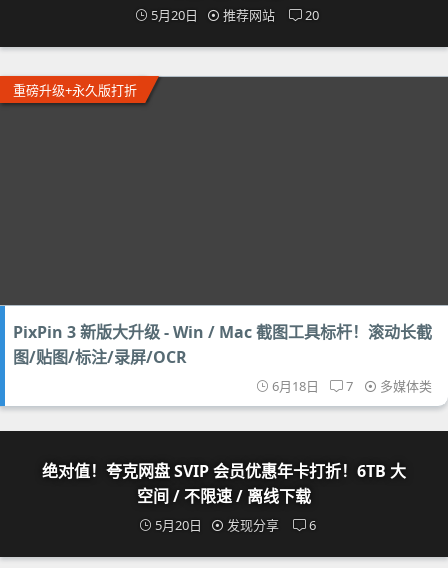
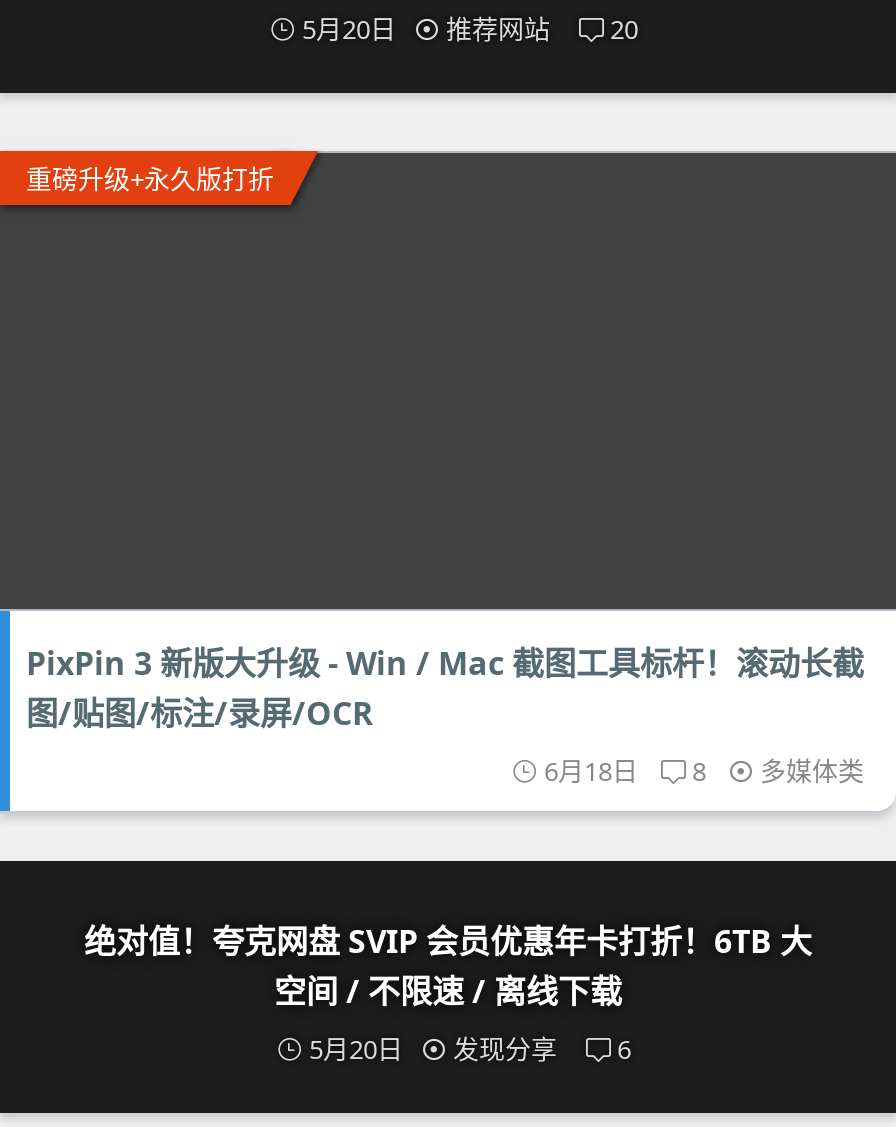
[272,377,432,395] 6月18日 7 多媒体类 -> [544,753,864,789] 6月18日 8 多媒体类

